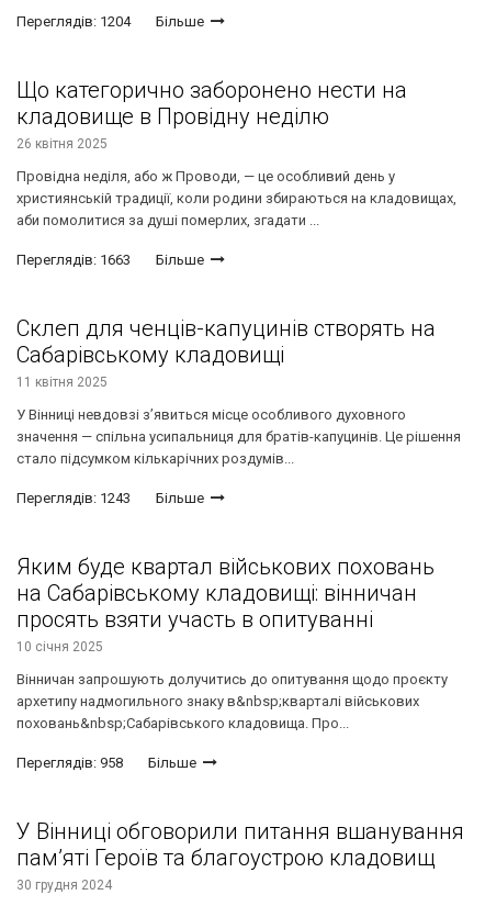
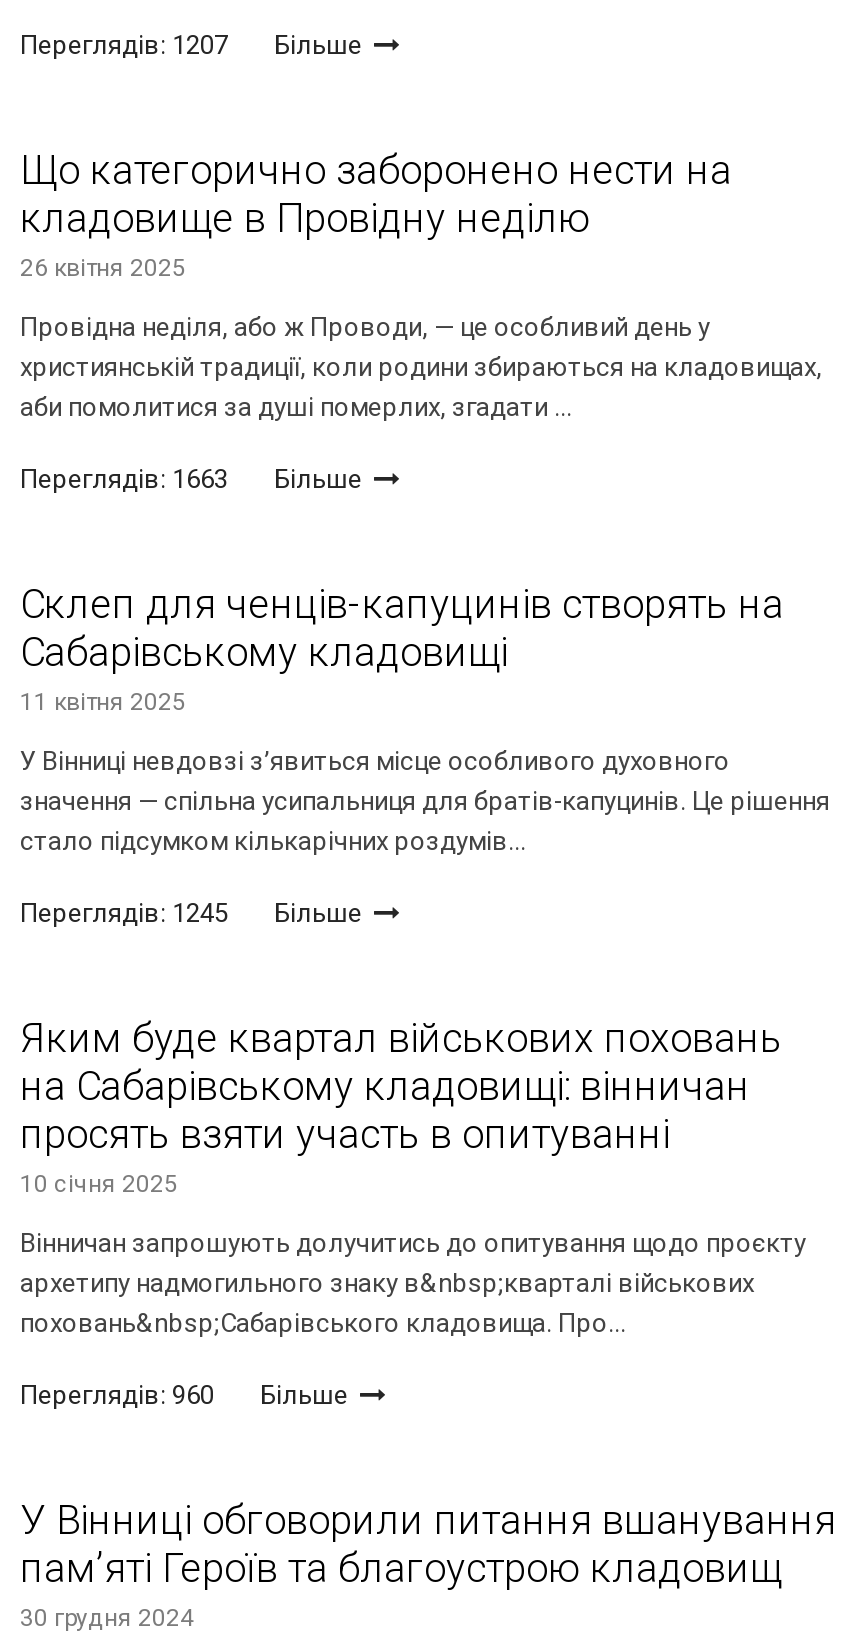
[16,13,207,29] Переглядів: 1204 Більше -> [20,29,368,59] Переглядів: 1207 Більше
[16,489,207,506] Переглядів: 1243 Більше -> [20,897,368,927] Переглядів: 1245 Більше
[16,754,200,771] Переглядів: 958 Більше -> [20,1379,354,1409] Переглядів: 960 Більше

